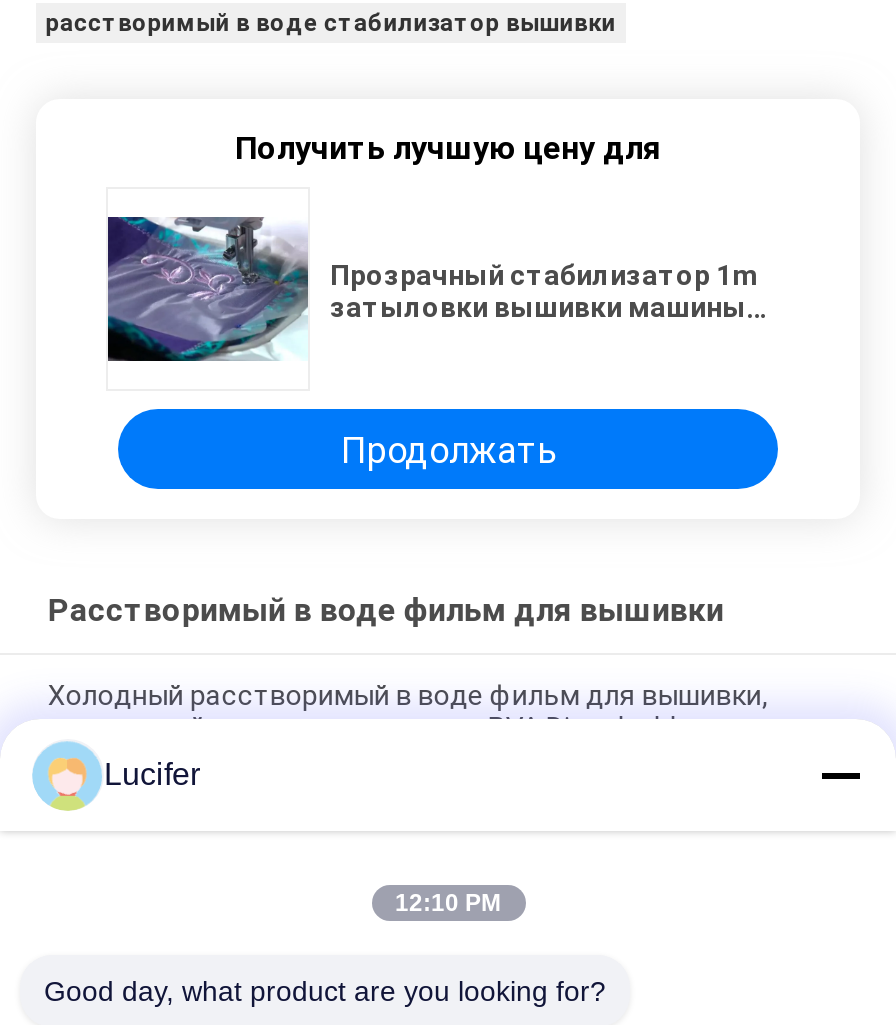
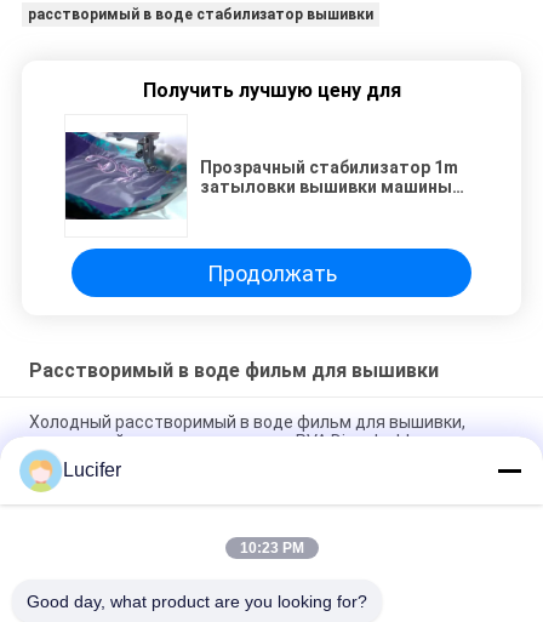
[395,889,501,917] 12:10 PM -> [239,540,304,557] 10:23 PM

